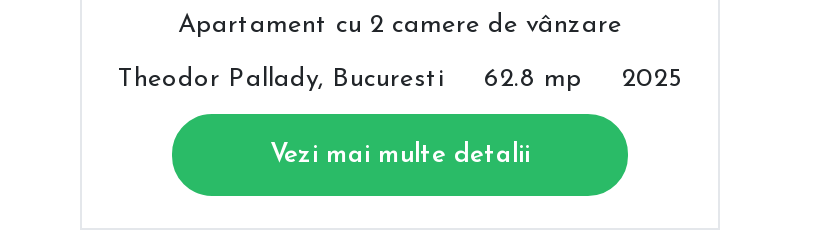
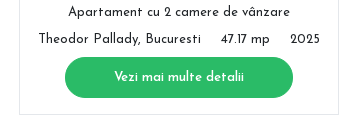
[118,66,682,92] Theodor Pallady, Bucuresti 62.8 mp 2025 -> [38,33,320,46] Theodor Pallady, Bucuresti 47.17 mp 2025

